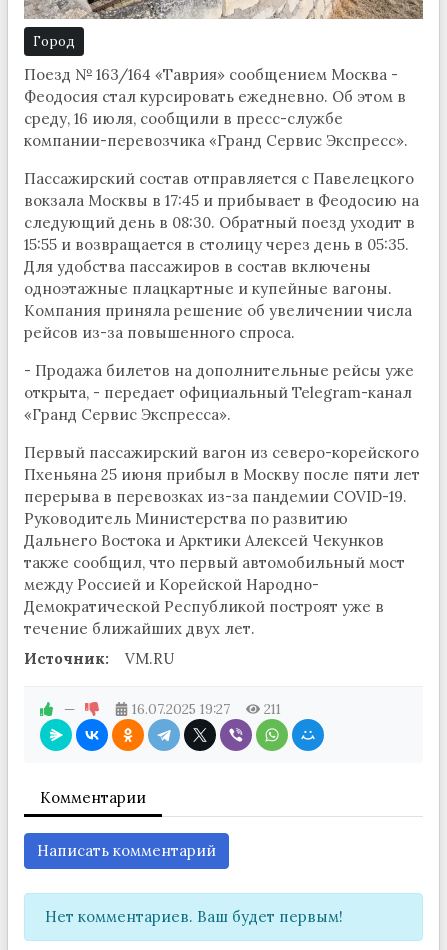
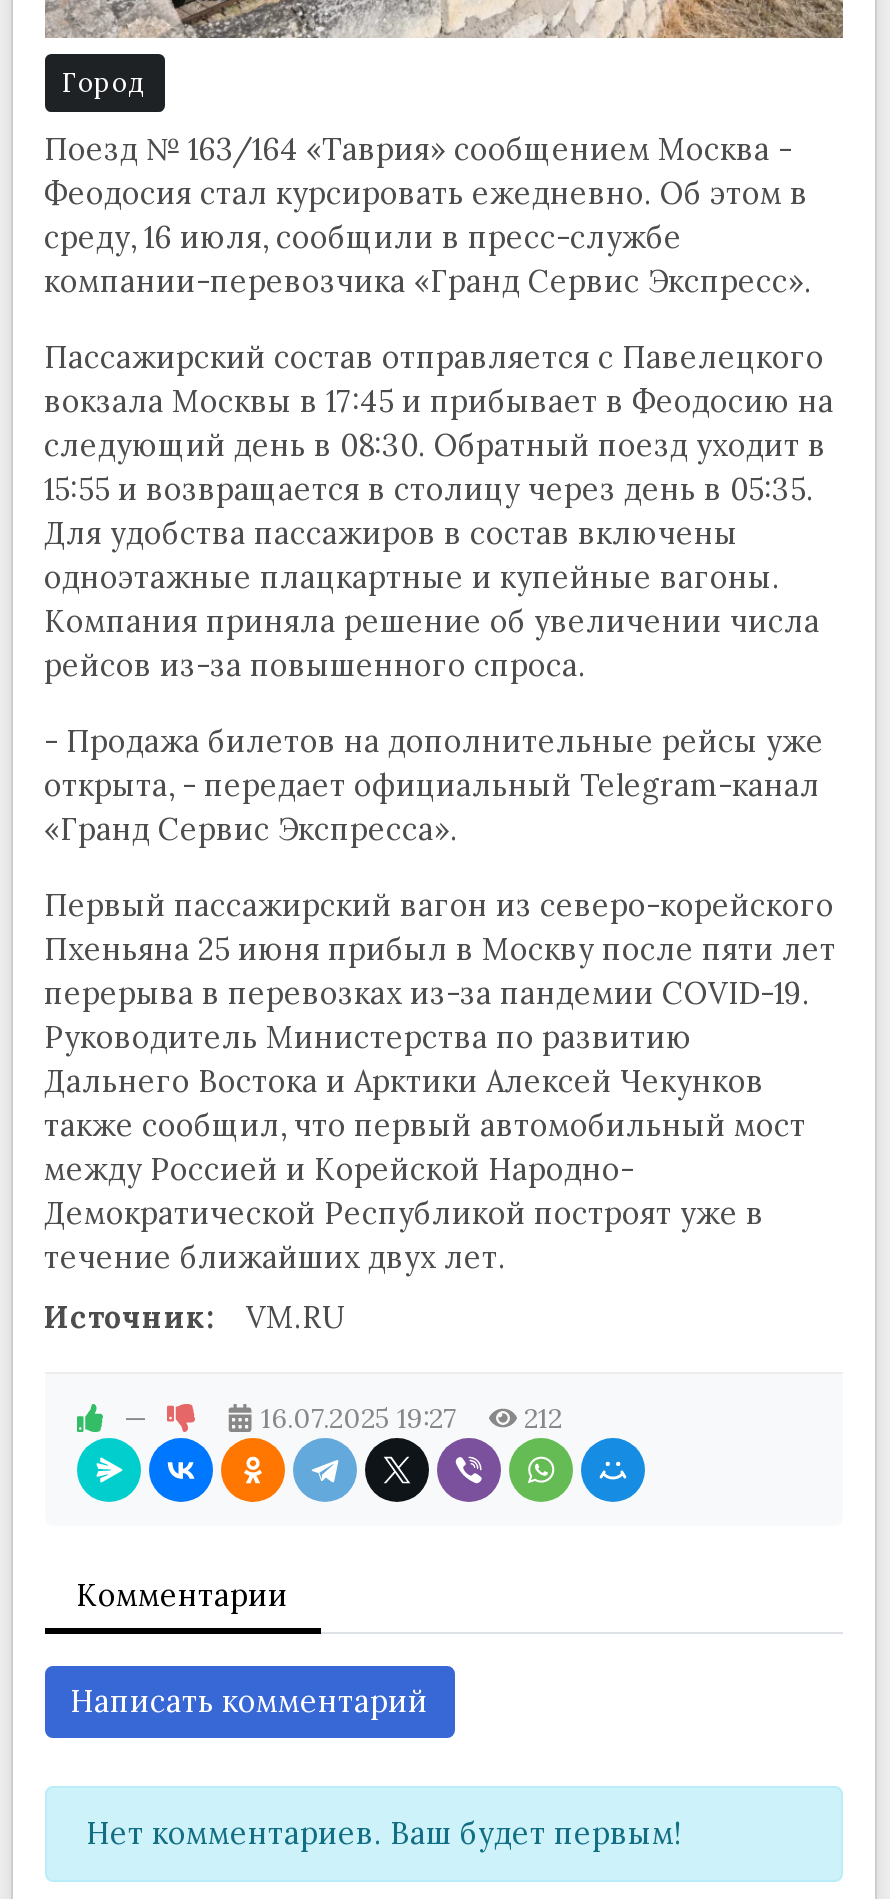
[132,700,280,718] 16.07.2025 19:27 211 -> [261,1400,562,1436] 16.07.2025 19:27 212

